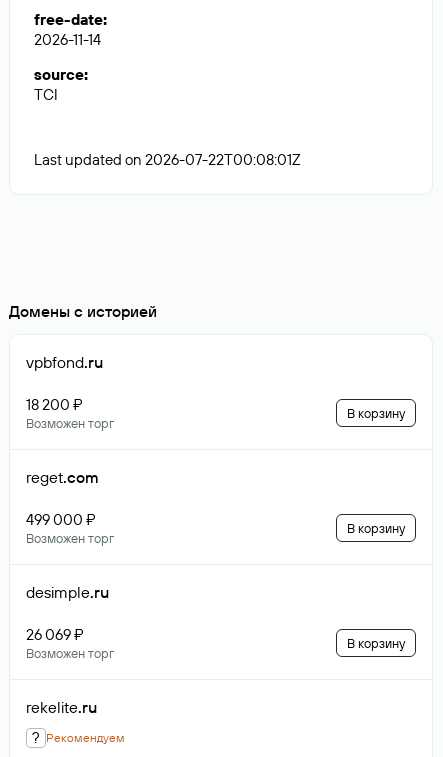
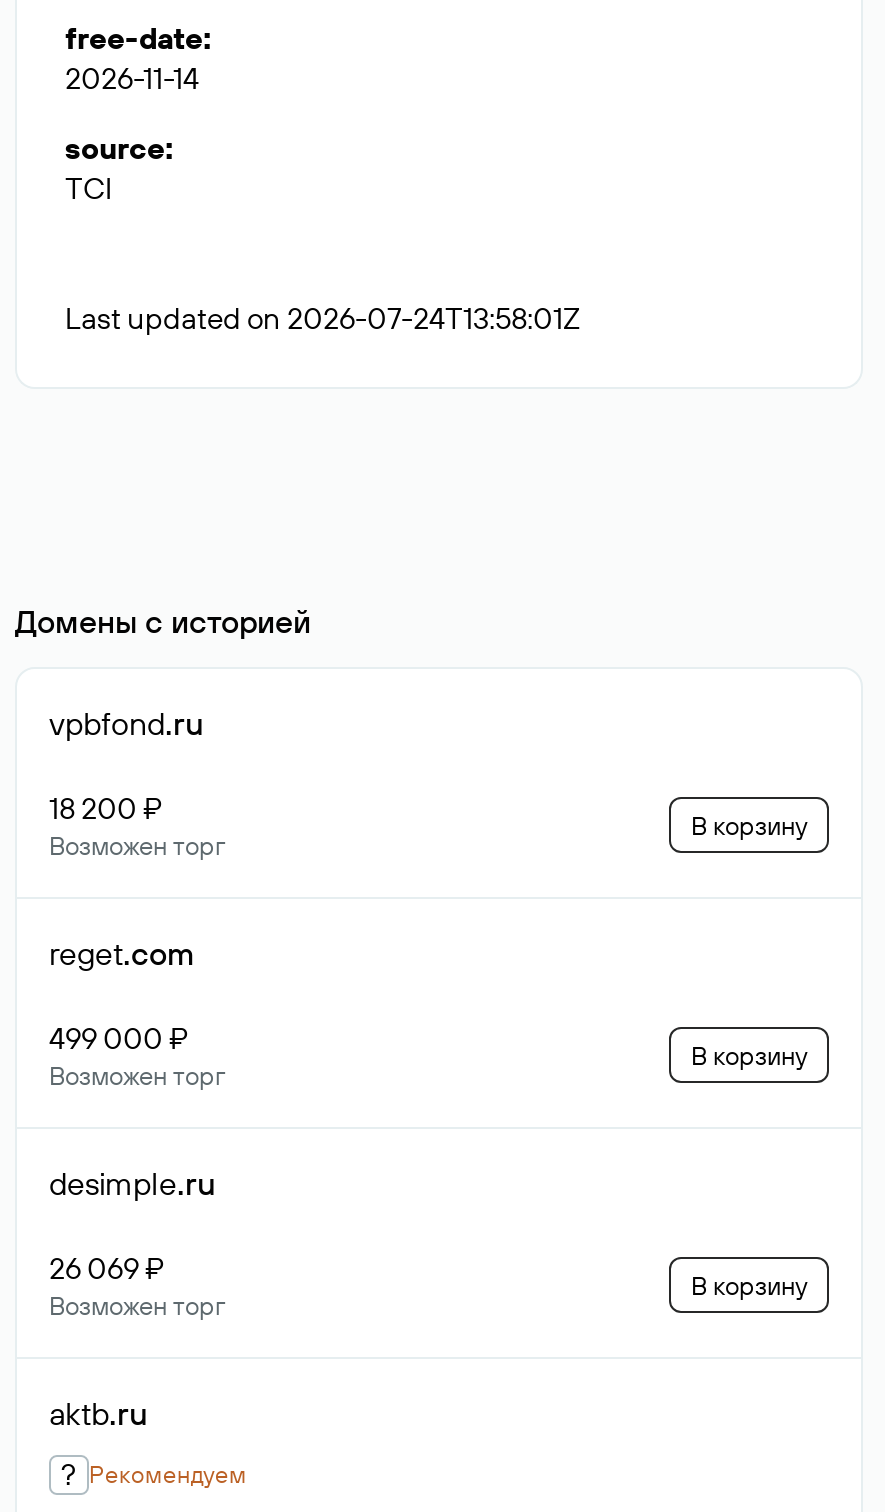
[34,150,301,169] Last updated on 2026-07-22T00:08:01Z -> [65,299,581,337] Last updated on 2026-07-24T13:58:01Z
[26,697,97,717] rekelite.ru -> [49,1393,147,1433] aktb.ru

